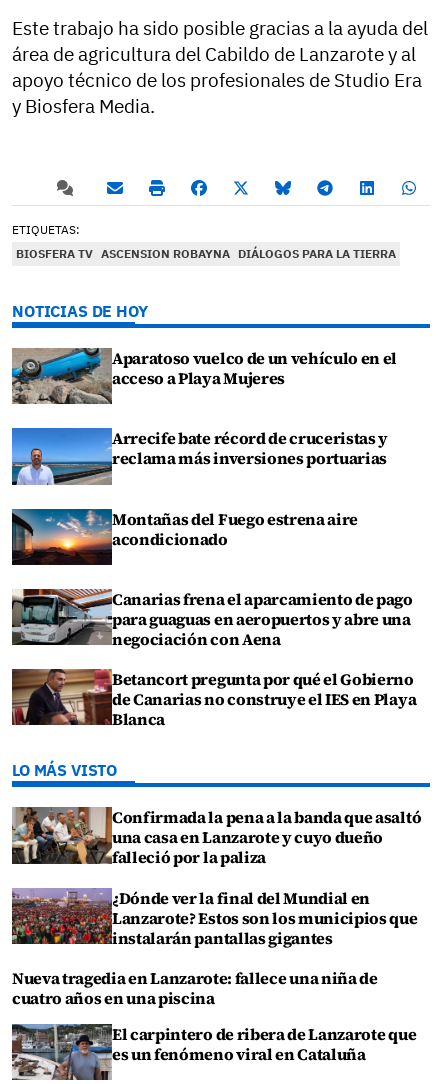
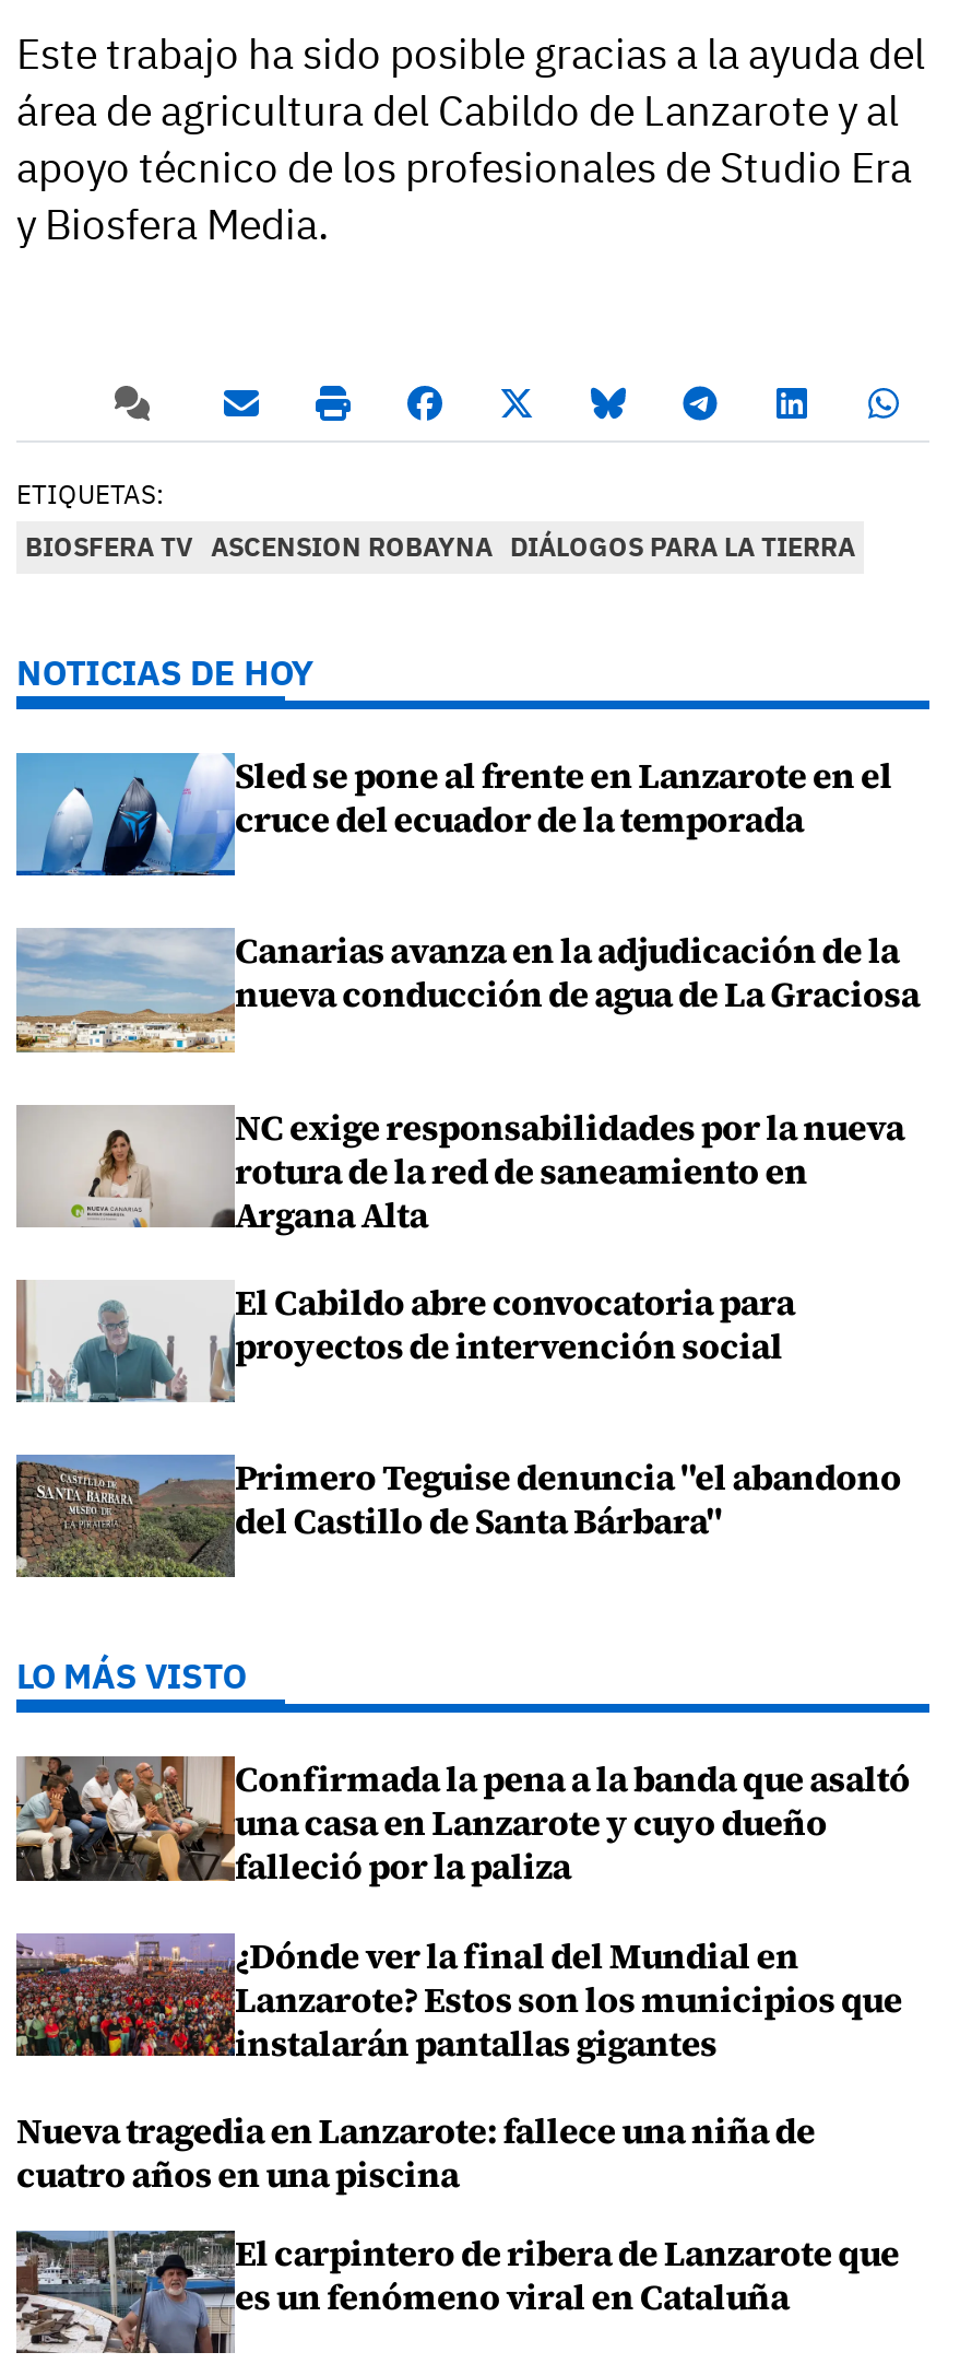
[11,347,397,405] [image] | Aparatoso vuelco de un vehículo en el | acceso a Playa Mujeres -> [14,751,892,878] [image] | Sled se pone al frente en Lanzarote en el | cruce del ecuador de la temporada
[11,427,388,486] [image] | Arrecife bate récord de cruceristas y | reclama más inversiones portuarias -> [14,927,920,1055] [image] | Canarias avanza en la adjudicación de la | nueva conducción de agua de La Graciosa
[11,508,358,566] [image] | Montañas del Fuego estrena aire | acondicionado -> [16,1102,904,1237] [image] | NC exige responsabilidades por la nueva | rotura de la red de saneamiento en | Argana Alta
[11,588,413,650] [image] | Canarias frena el aparcamiento de pago | para guaguas en aeropuertos y abre una | negociación con Aena -> [14,1277,795,1404] [image] | El Cabildo abre convocatoria para | proyectos de intervención social
[11,668,416,730] [image] | Betancort pregunta por qué el Gobierno | de Canarias no construye el IES en Playa | Blanca -> [14,1452,901,1579] [image] | Primero Teguise denuncia "el abandono | del Castillo de Santa Bárbara"

